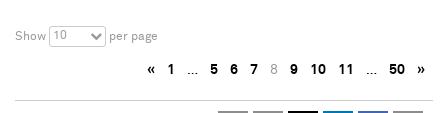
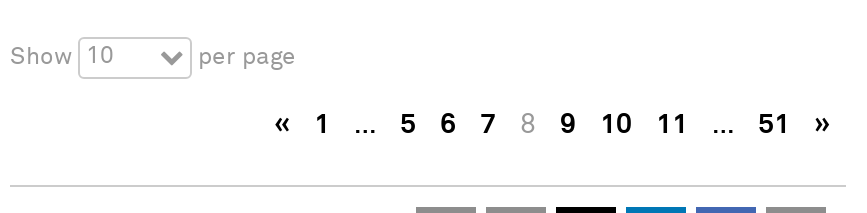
[389,63,405,77] 50 -> [758,111,790,139] 51

